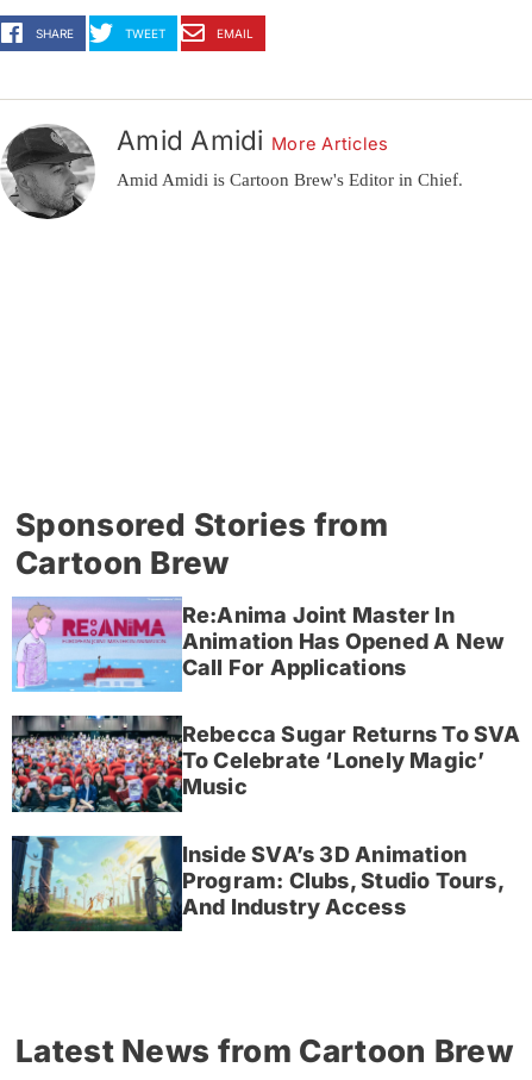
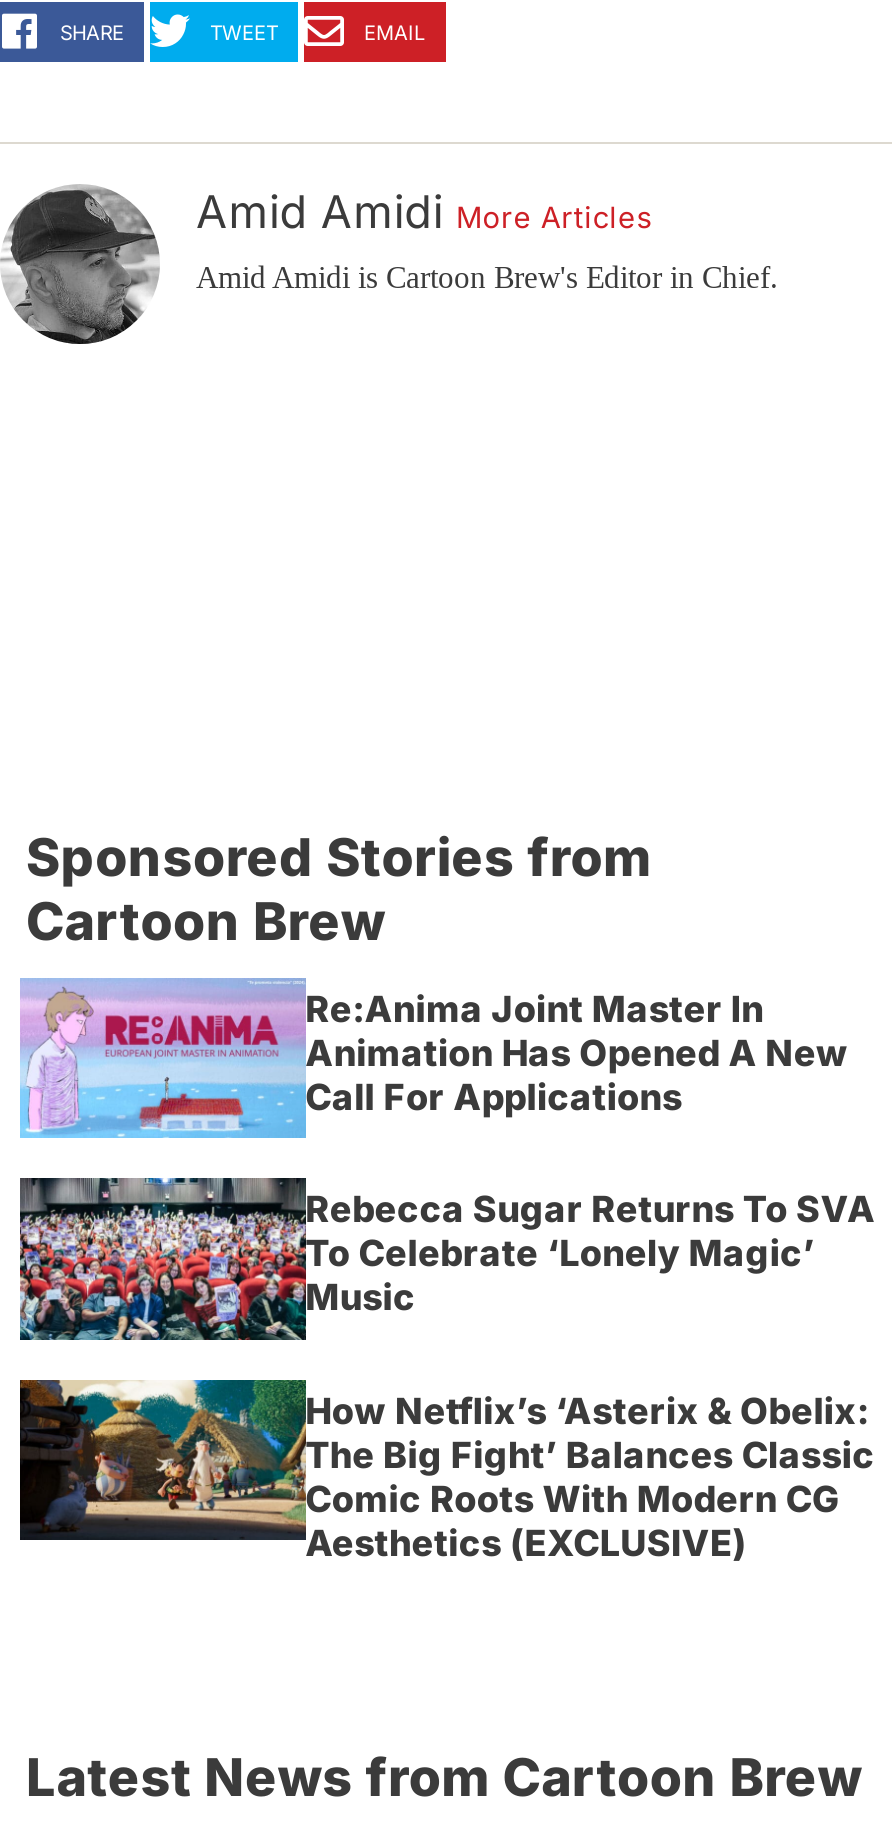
[12,835,505,930] [image] | Inside SVA’s 3D Animation | Program: Clubs, Studio Tours, | And Industry Access -> [20,1380,875,1563] [image] | How Netflix’s ‘Asterix & Obelix: | The Big Fight’ Balances Classic | Comic Roots With Modern CG | Aesthetics (EXCLUSIVE)

